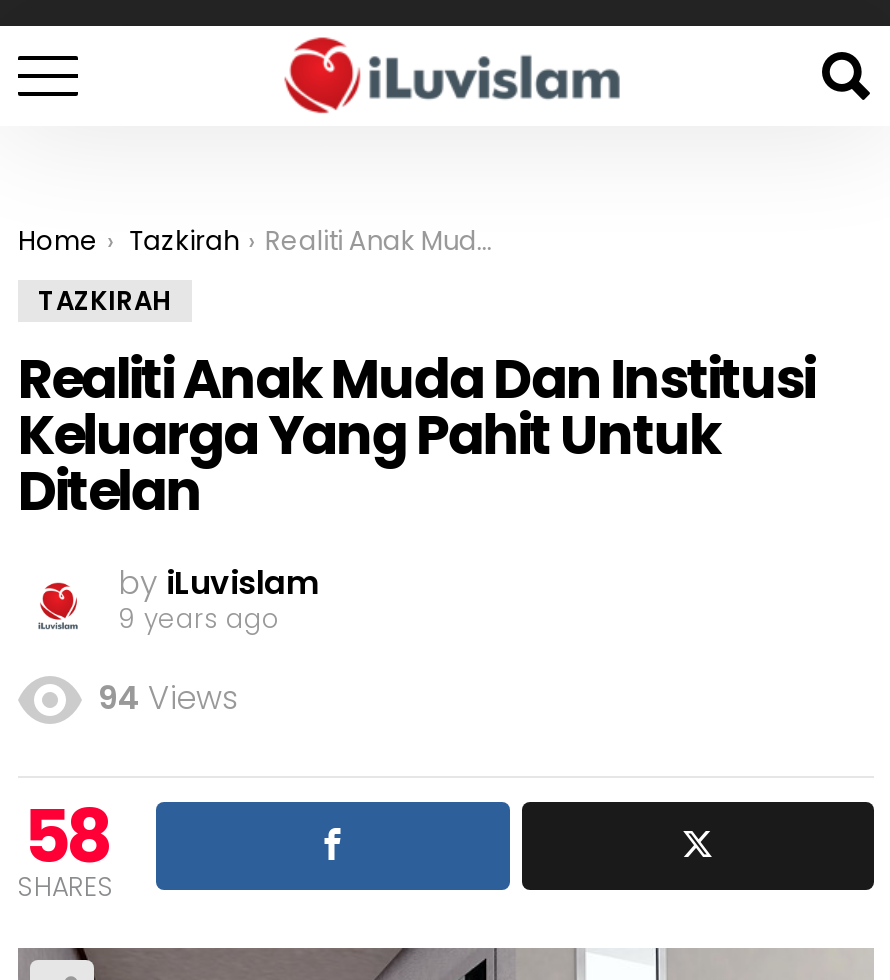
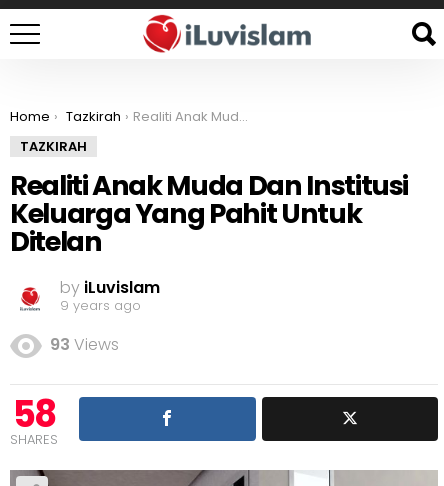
[98,675,238,721] 94 Views -> [50,333,119,356] 93 Views

